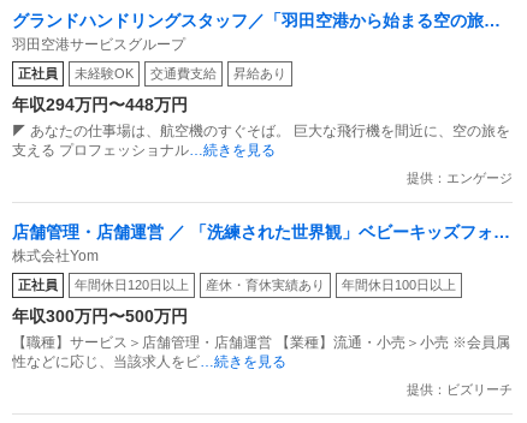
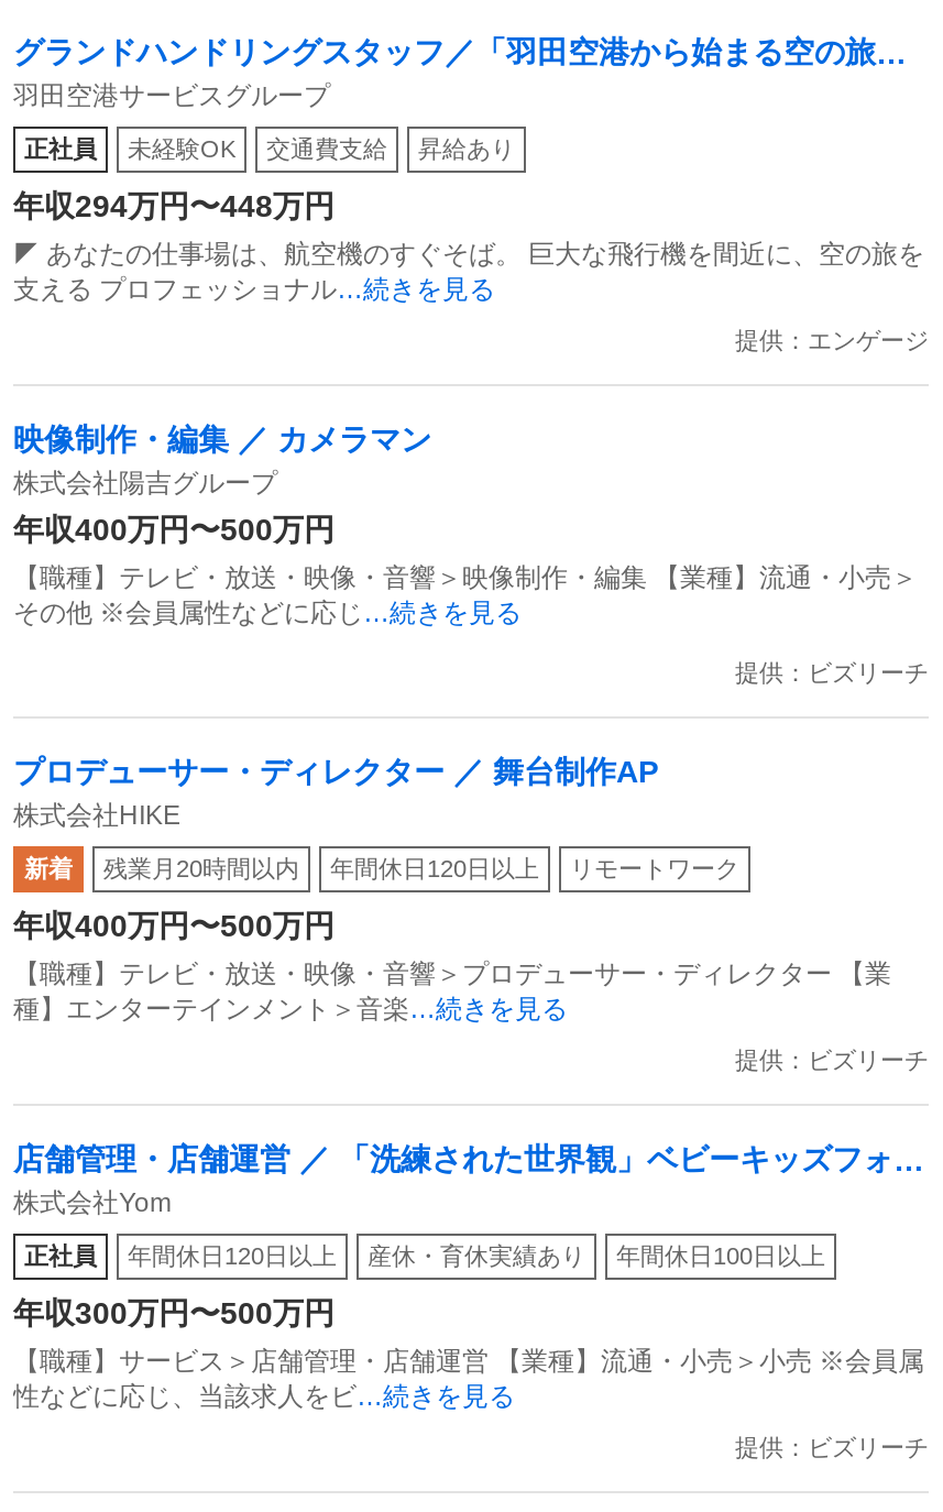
none -> [13,422,929,1074] 映像制作・編集 ／ カメラマン | 株式会社陽吉グループ | 年収400万円〜500万円 | 【職種】テレビ・放送・映像・音響＞映像制作・編集 【業種】流通・小売＞ | その他 ※会員属性などに応じ…続きを見る | 提供：ビズリーチ | プロデューサー・ディレクター ／ 舞台制作AP | 株式会社HIKE | 新着 | 残業月20時間以内 | 年間休日120日以上 | リモートワーク | 年収400万円〜500万円 | 【職種】テレビ・放送・映像・音響＞プロデューサー・ディレクター 【業 | 種】エンターテインメント＞音楽…続きを見る | 提供：ビズリーチ

